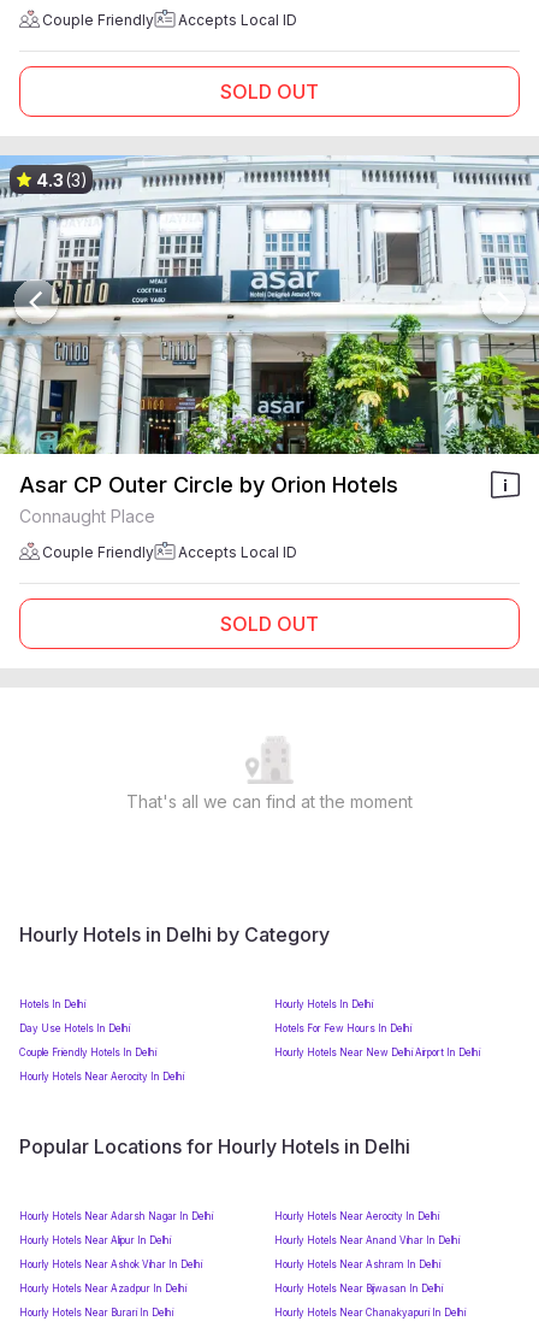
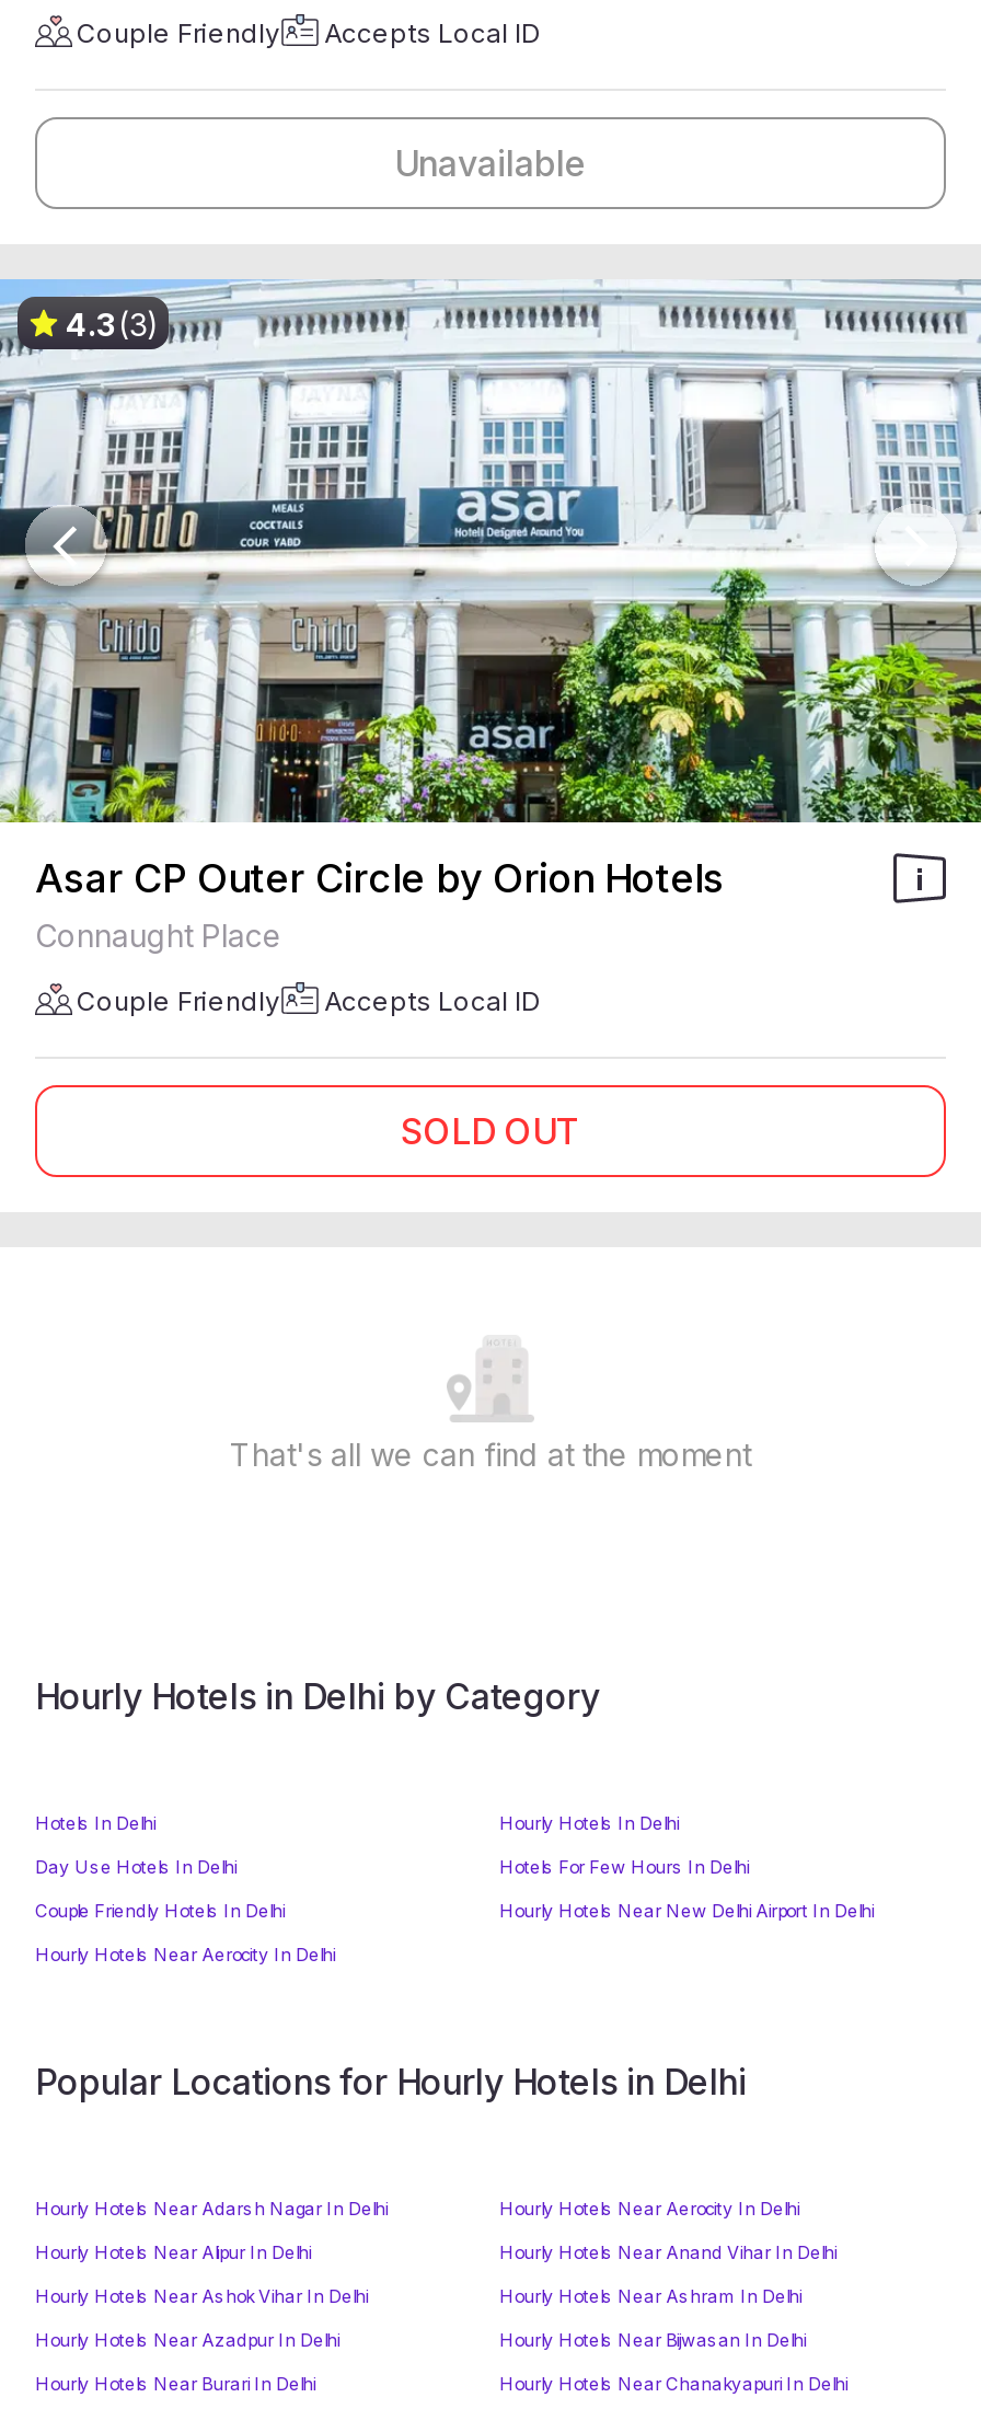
[220,79,319,104] SOLD OUT -> [394,141,587,185] Unavailable

